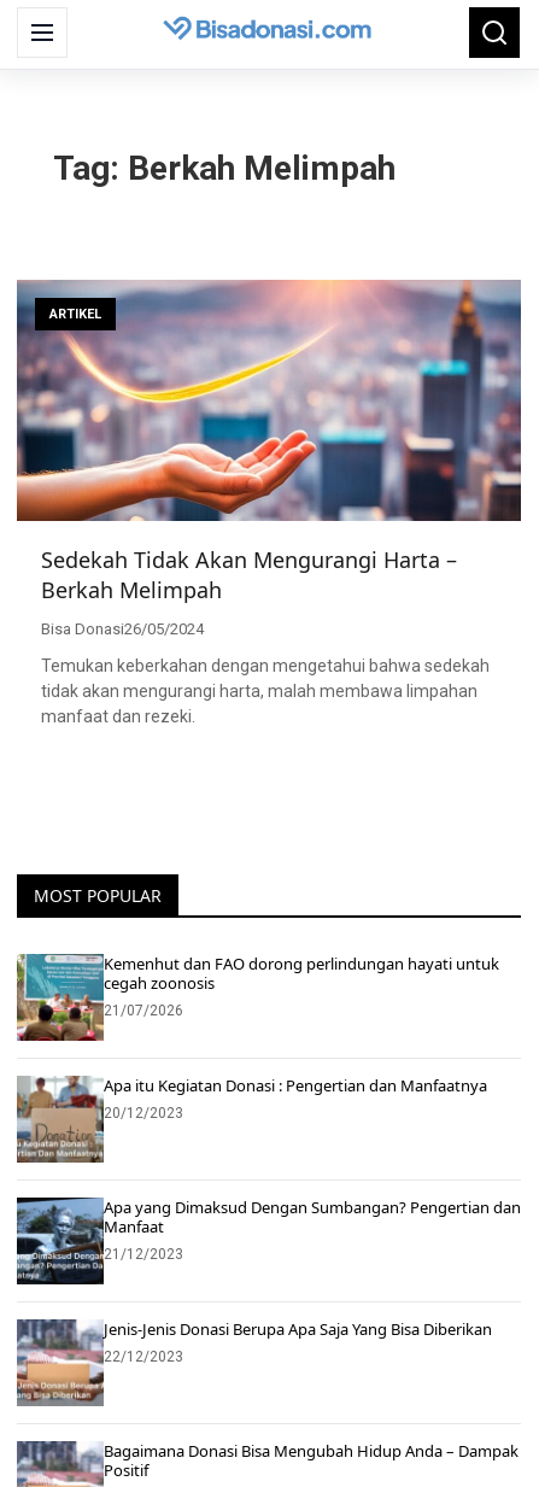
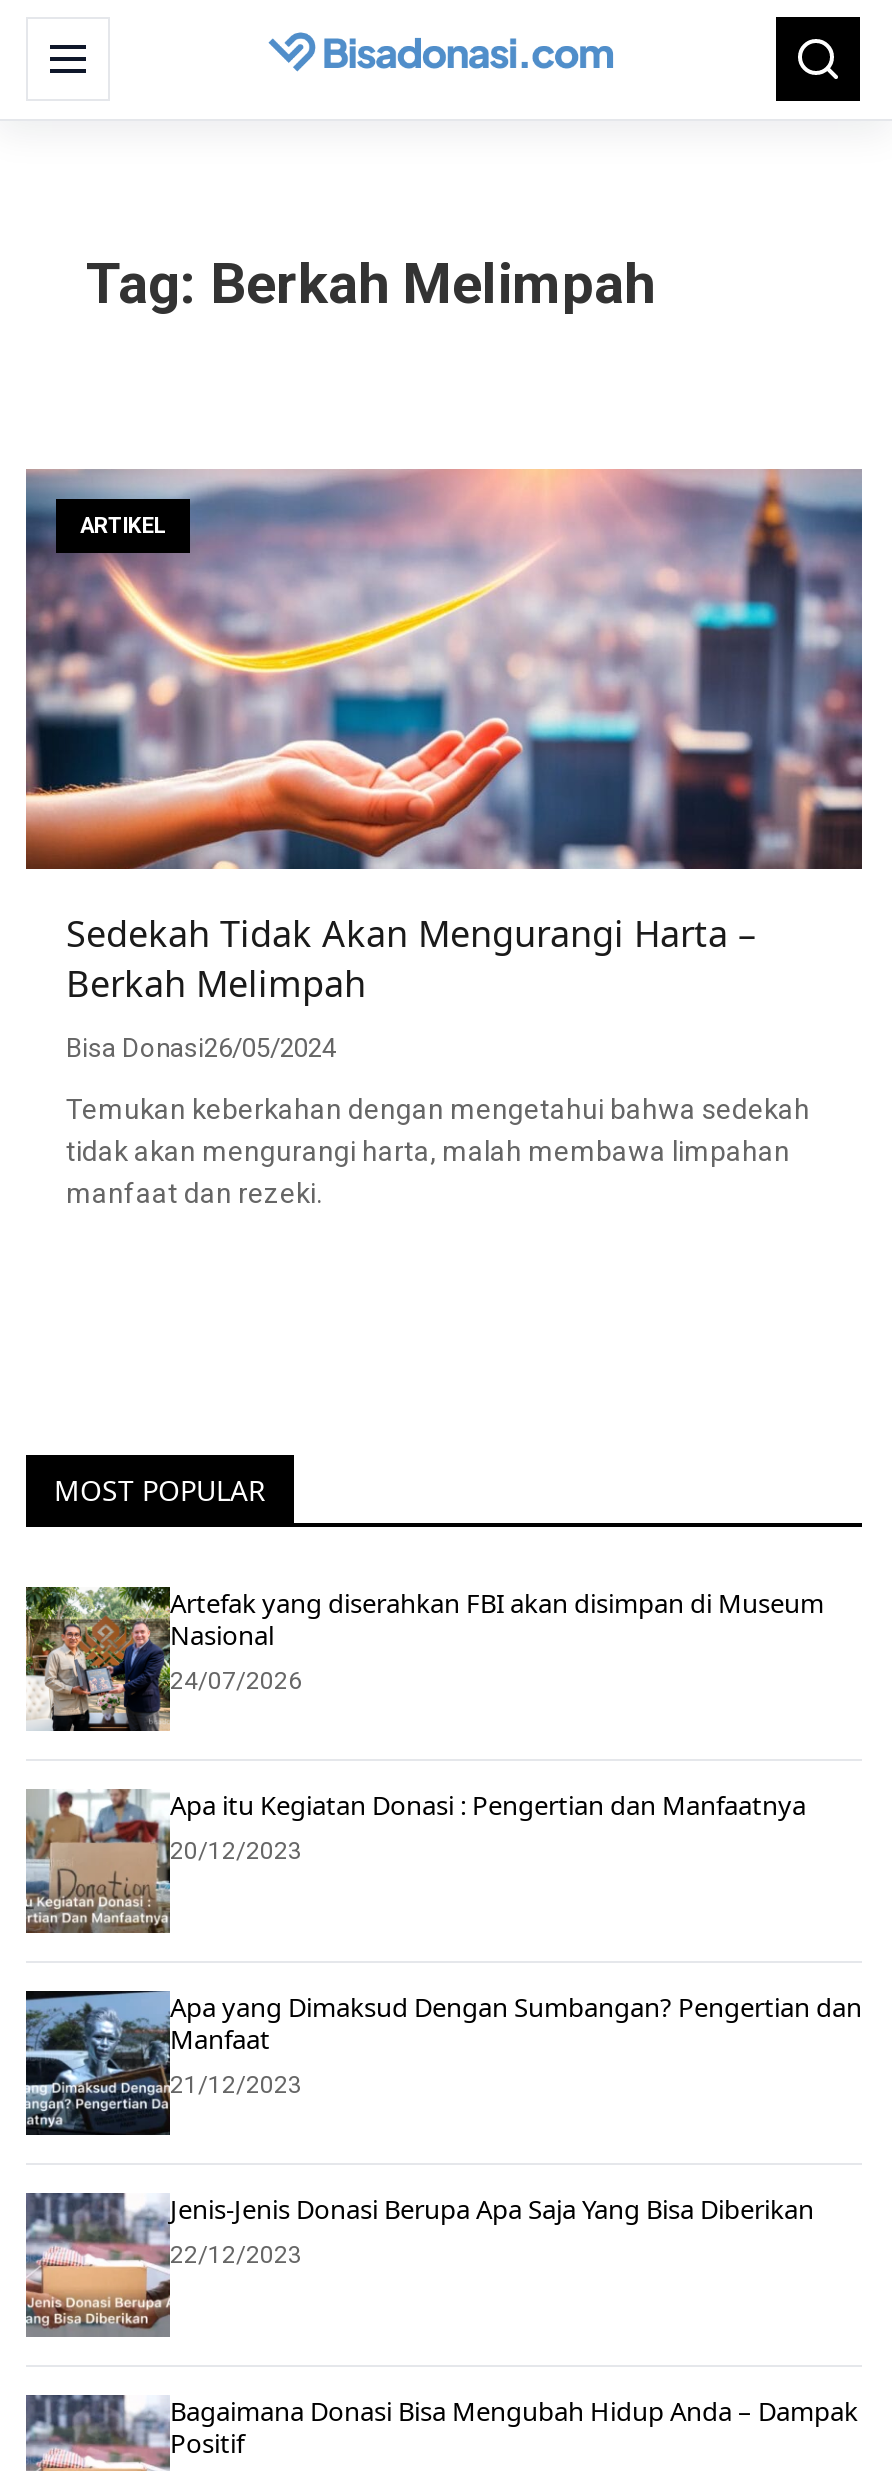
[16,953,499,1042] [image] | Kemenhut dan FAO dorong perlindungan hayati untuk | cegah zoonosis | 21/07/2026 -> [24,1585,824,1733] [image] | Artefak yang diserahkan FBI akan disimpan di Museum | Nasional | 24/07/2026

